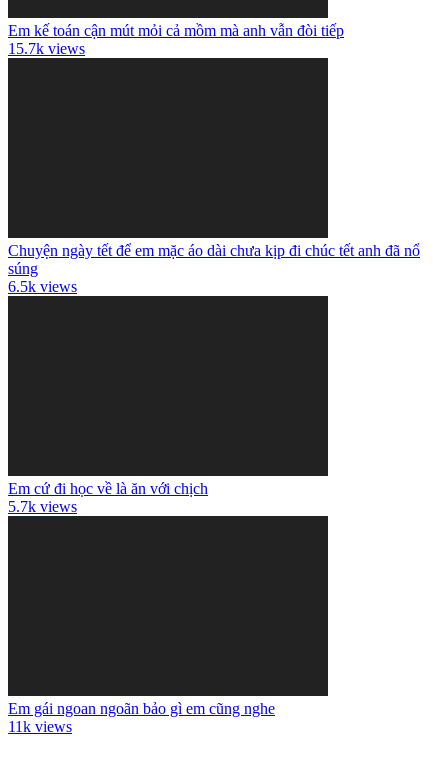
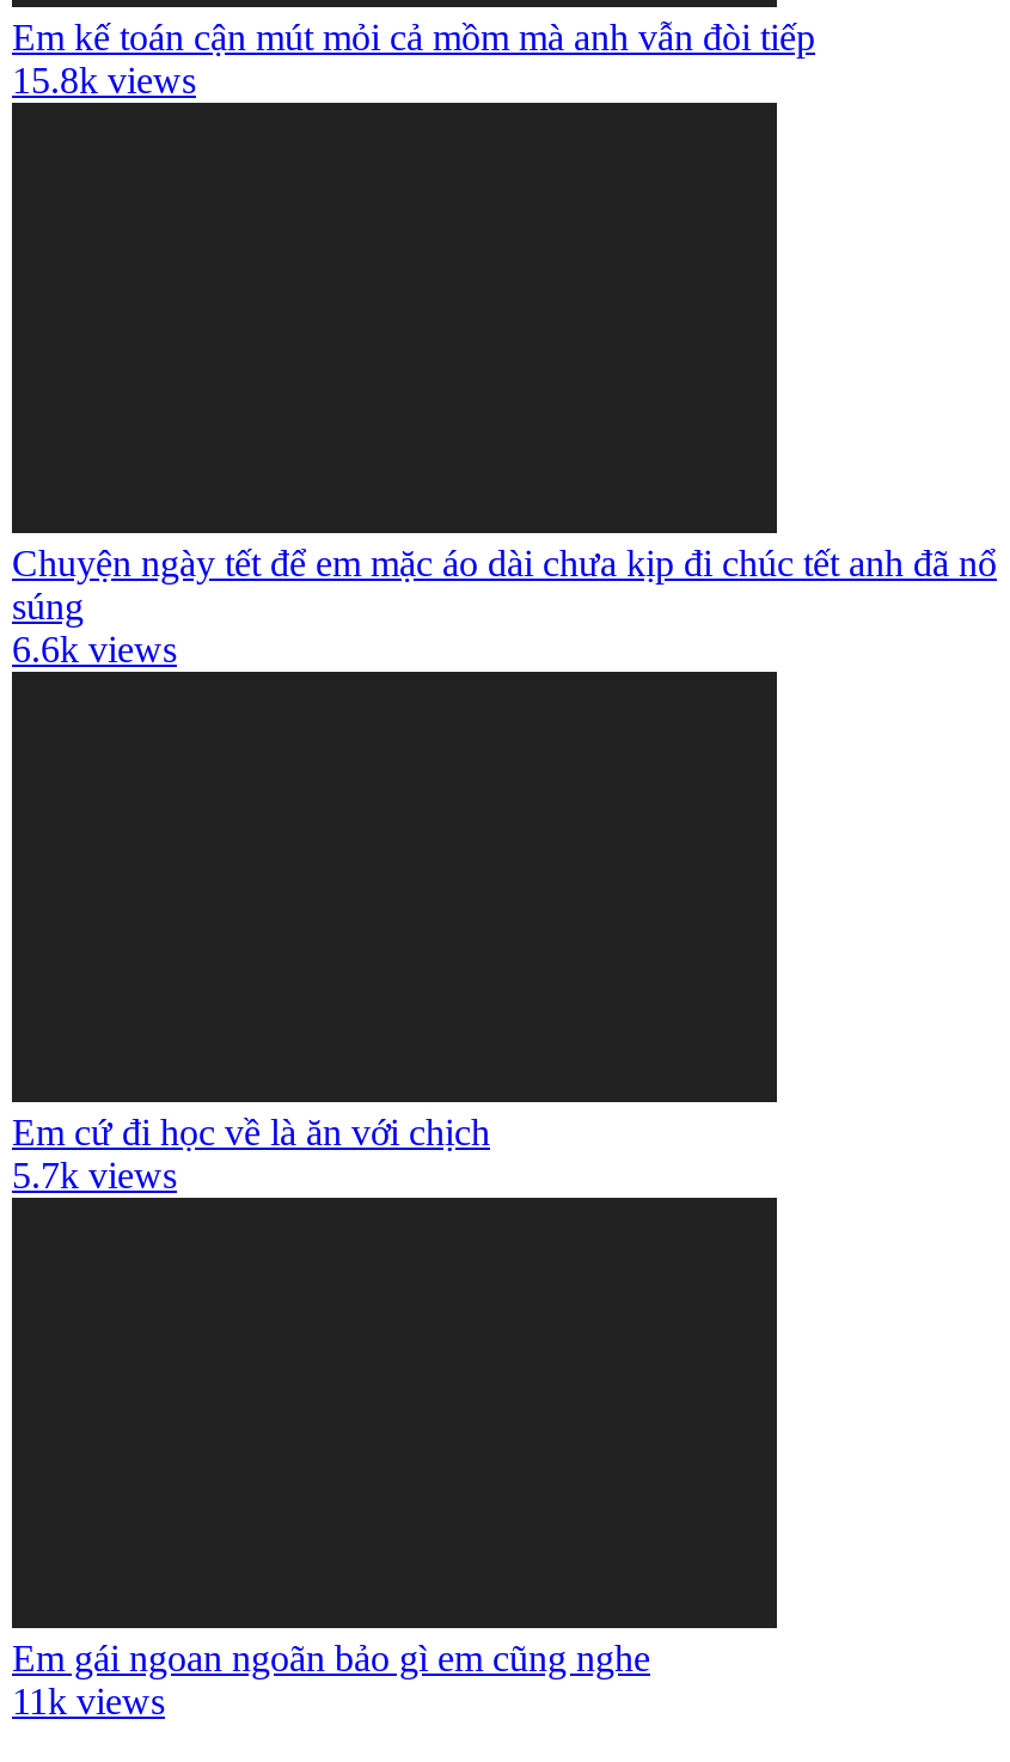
[8,40,85,57] 15.7k views -> [12,59,196,100] 15.8k views
[8,278,77,295] 6.5k views -> [12,628,177,669] 6.6k views

